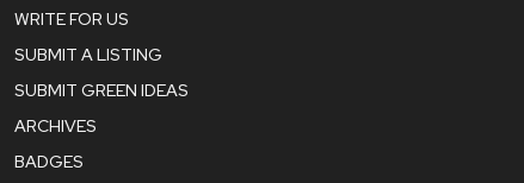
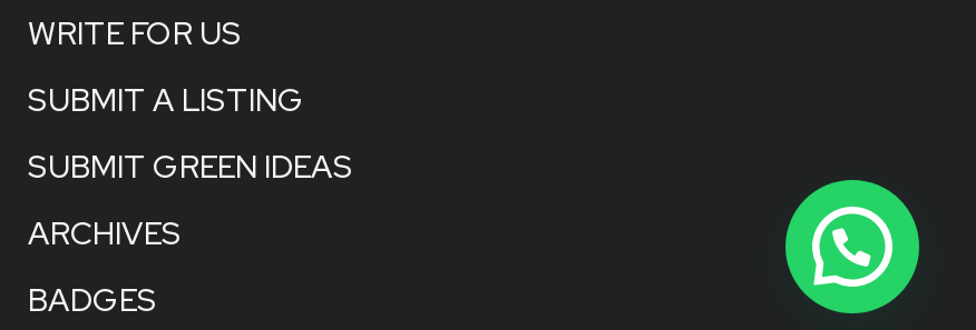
none -> [783,178,921,316] [image]

